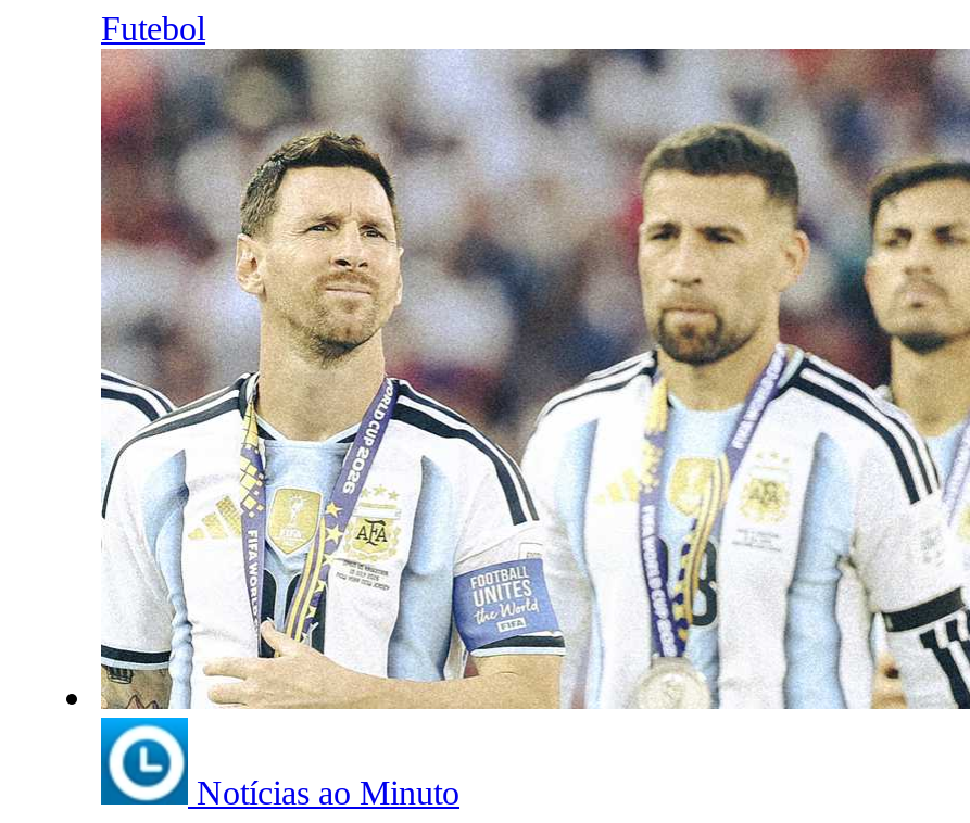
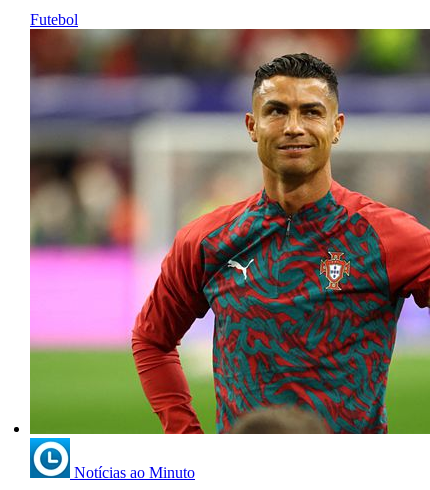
[99,47,963,711] [image] -> [29,28,427,435] [image]

